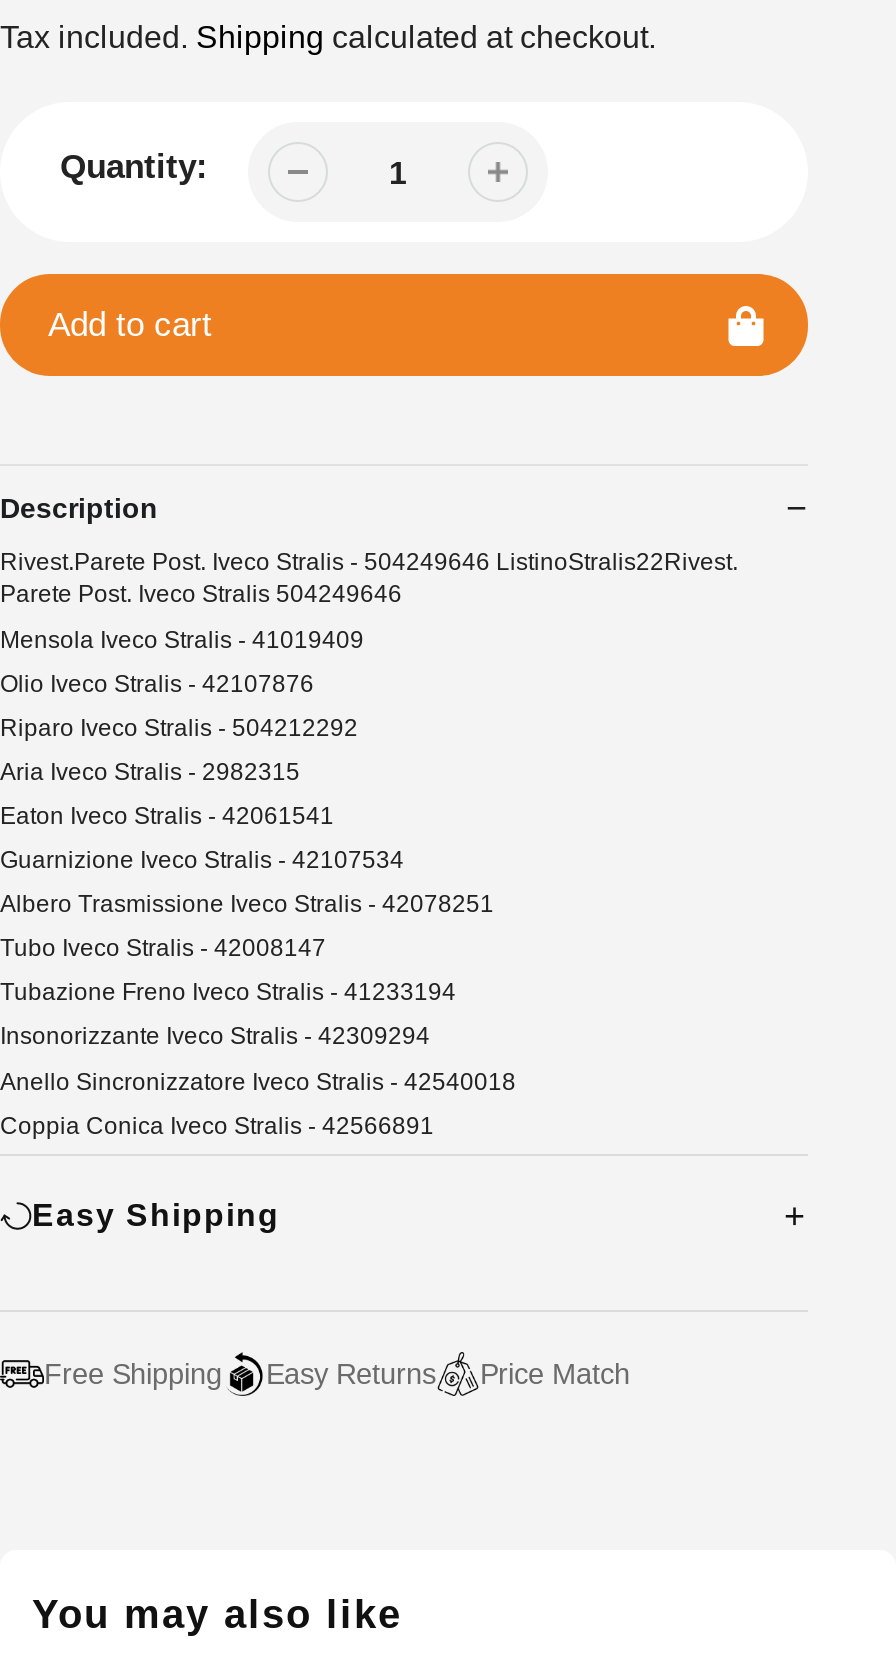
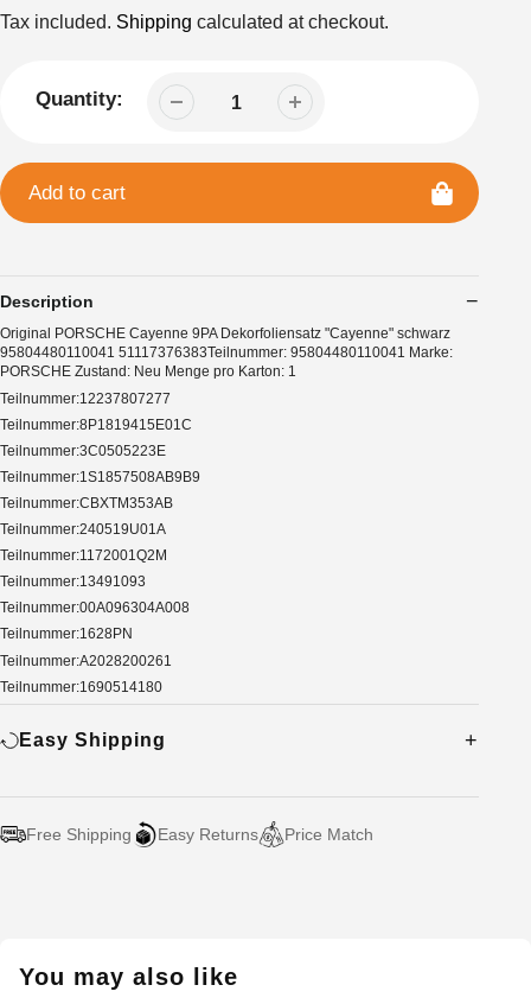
[0,549,738,609] Rivest.Parete Post. Iveco Stralis - 504249646 ListinoStralis22Rivest. | Parete Post. Iveco Stralis 504249646 -> [0,326,453,380] Original PORSCHE Cayenne 9PA Dekorfoliensatz "Cayenne" schwarz | 95804480110041 51117376383Teilnummer: 95804480110041 Marke: | PORSCHE Zustand: Neu Menge pro Karton: 1
[0,625,364,653] Mensola Iveco Stralis - 41019409 -> [0,390,171,406] Teilnummer:12237807277
[0,669,314,697] Olio Iveco Stralis - 42107876 -> [0,416,192,433] Teilnummer:8P1819415E01C
[0,713,358,741] Riparo Iveco Stralis - 504212292 -> [0,442,166,459] Teilnummer:3C0505223E
[0,758,300,786] Aria Iveco Stralis - 2982315 -> [0,469,200,485] Teilnummer:1S1857508AB9B9
[0,802,334,830] Eaton Iveco Stralis - 42061541 -> [0,495,173,511] Teilnummer:CBXTM353AB
[0,846,404,874] Guarnizione Iveco Stralis - 42107534 -> [0,521,166,538] Teilnummer:240519U01A
[0,890,494,918] Albero Trasmissione Iveco Stralis - 42078251 -> [0,547,167,564] Teilnummer:1172001Q2M
[0,935,326,963] Tubo Iveco Stralis - 42008147 -> [0,574,146,590] Teilnummer:13491093
[0,979,456,1007] Tubazione Freno Iveco Stralis - 41233194 -> [0,600,190,616] Teilnummer:00A096304A008
[0,1023,430,1051] Insonorizzante Iveco Stralis - 42309294 -> [0,626,133,643] Teilnummer:1628PN
[0,1067,516,1095] Anello Sincronizzatore Iveco Stralis - 42540018 -> [0,652,172,669] Teilnummer:A2028200261
[0,1111,434,1139] Coppia Conica Iveco Stralis - 42566891 -> [0,678,162,695] Teilnummer:1690514180

